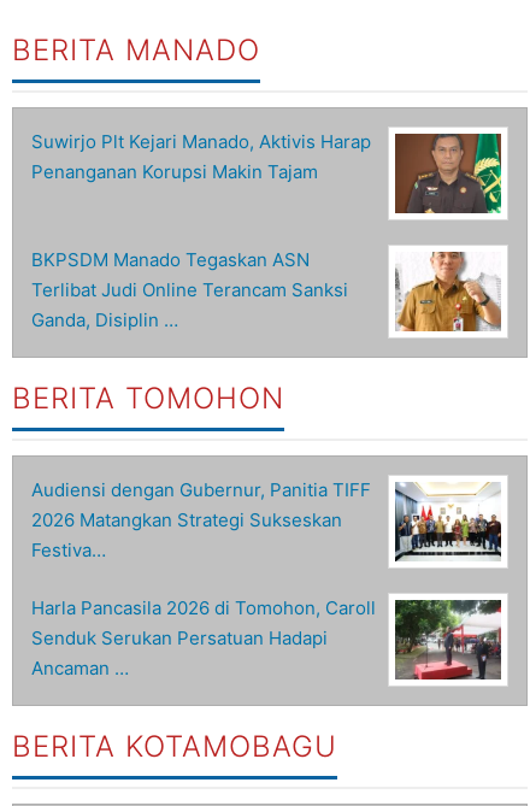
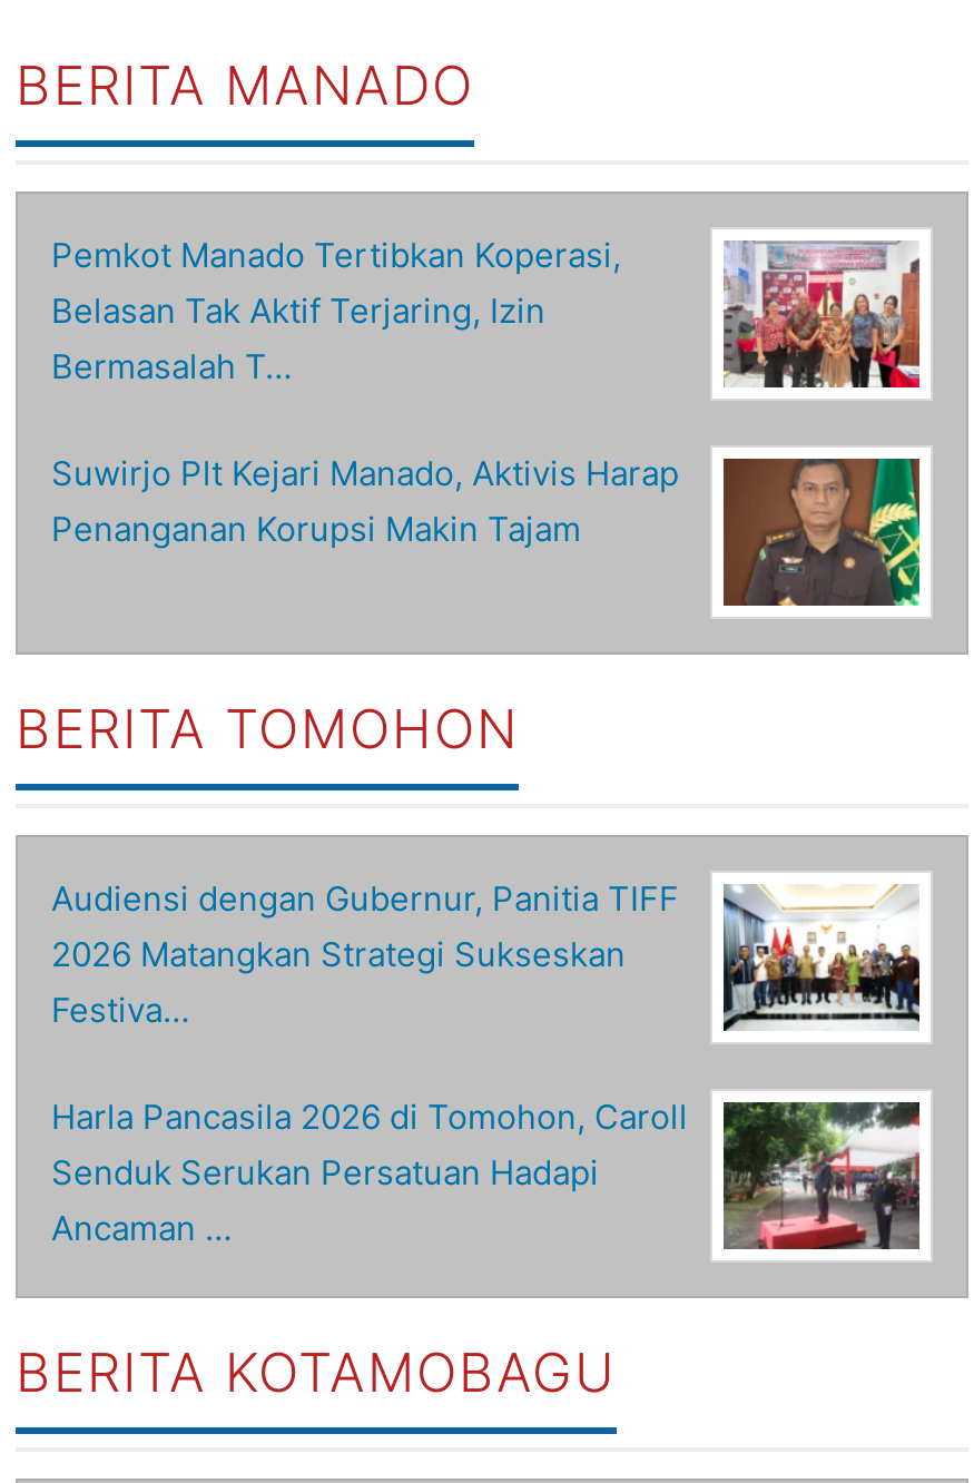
none -> [51,234,621,388] Pemkot Manado Tertibkan Koperasi, | Belasan Tak Aktif Terjaring, Izin | Bermasalah T…
none -> [721,240,922,390] [image]
moved [31,130,503,216] -> [51,452,924,610]: [image] | Suwirjo Plt Kejari Manado, Aktivis Harap | Penanganan Korupsi Makin Tajam
[31,248,502,333] [image] | BKPSDM Manado Tegaskan ASN | Terlibat Judi Online Terancam Sanksi | Ganda, Disiplin … -> none

